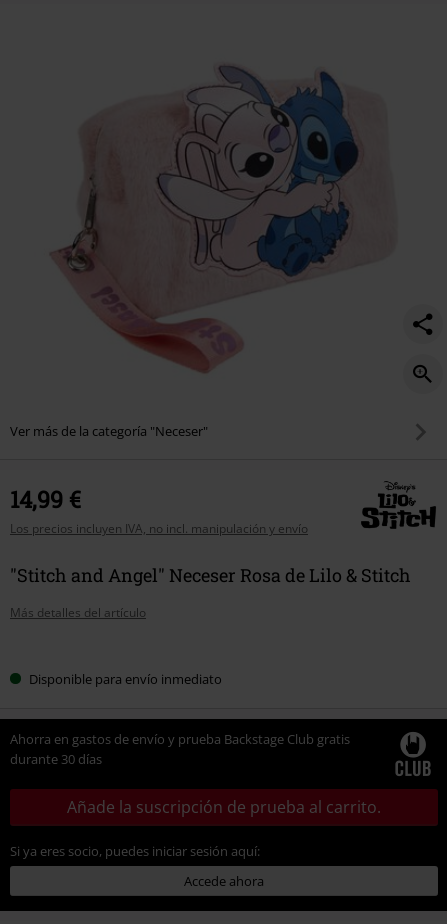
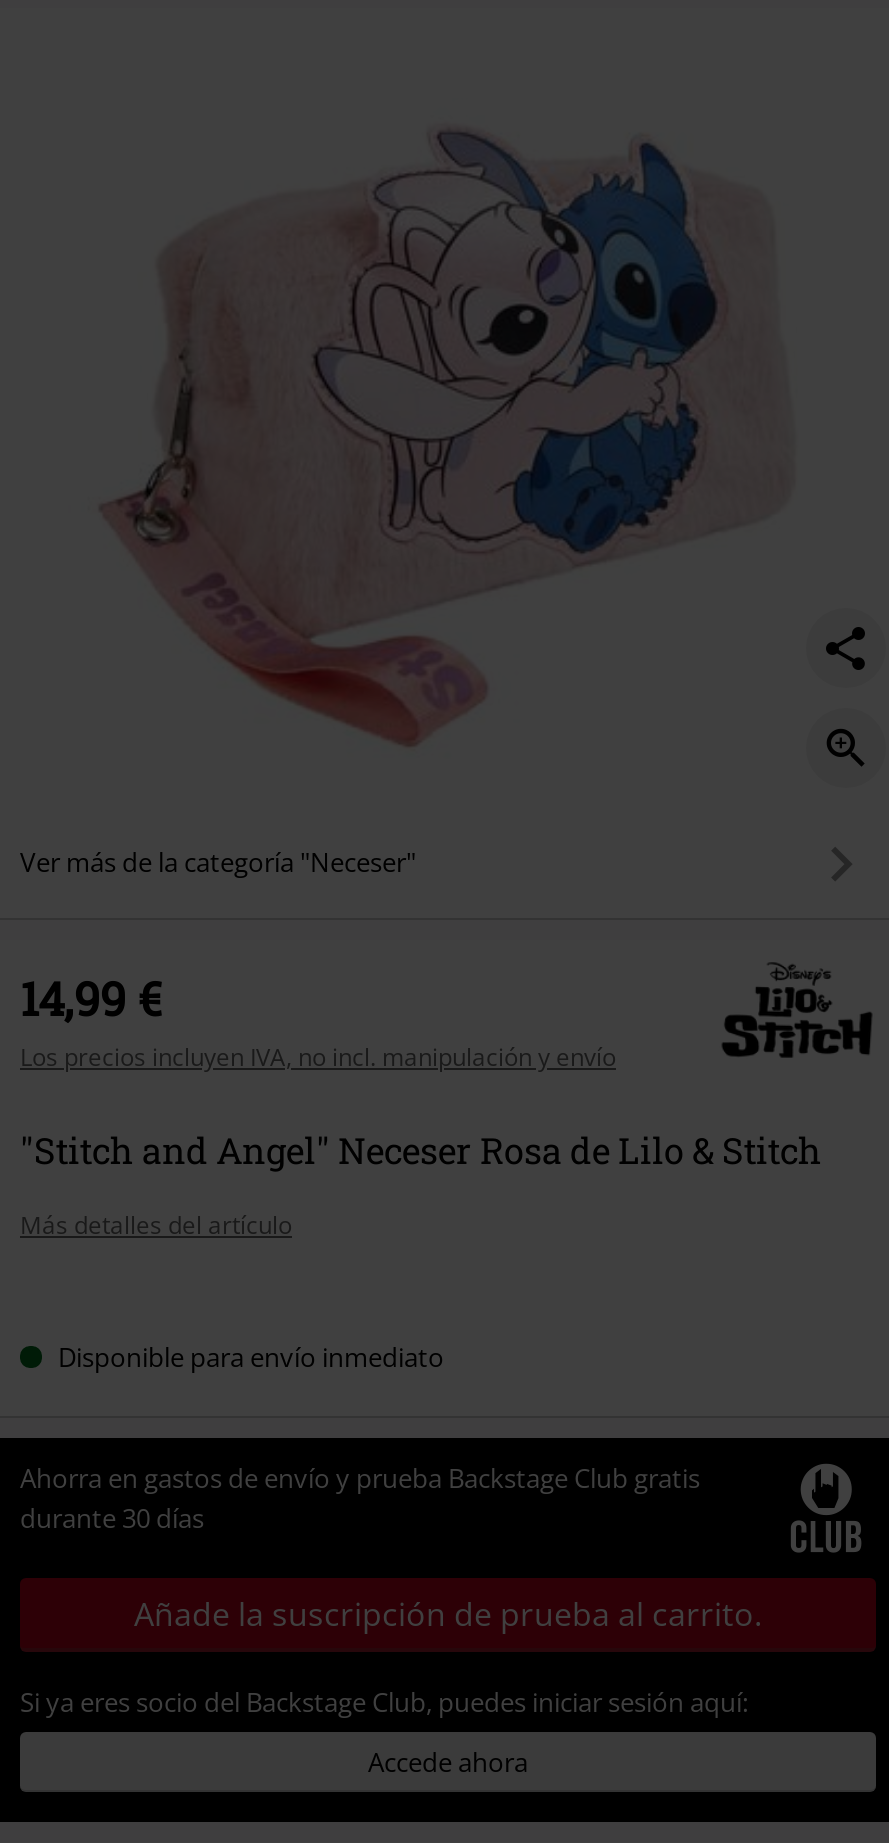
[10,842,260,860] Si ya eres socio, puedes iniciar sesión aquí: -> [20,1684,748,1720] Si ya eres socio del Backstage Club, puedes iniciar sesión aquí:

